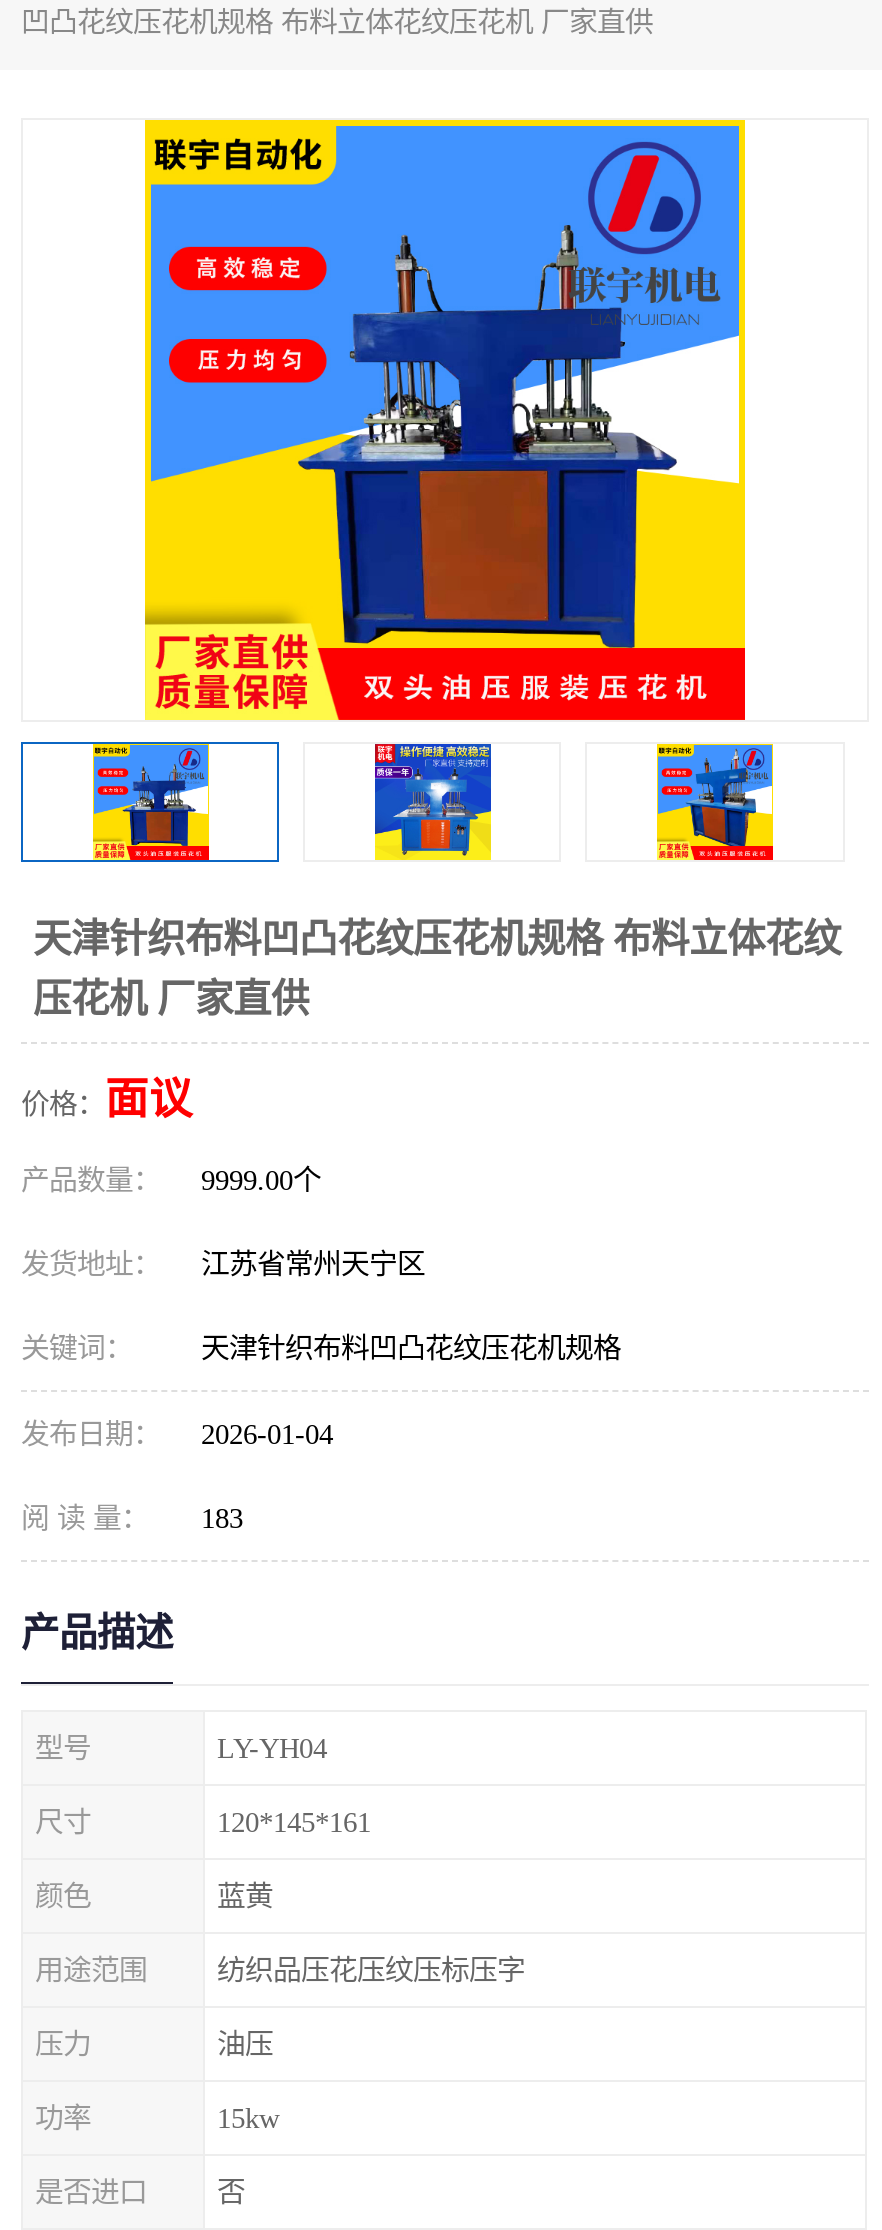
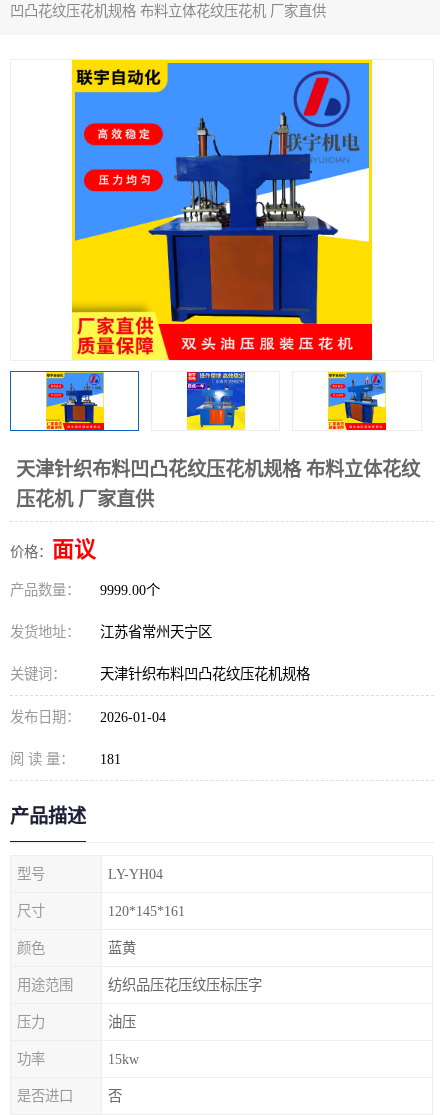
[21,1502,243,1534] 阅 读 量： 183 -> [10,751,121,767] 阅 读 量： 181

